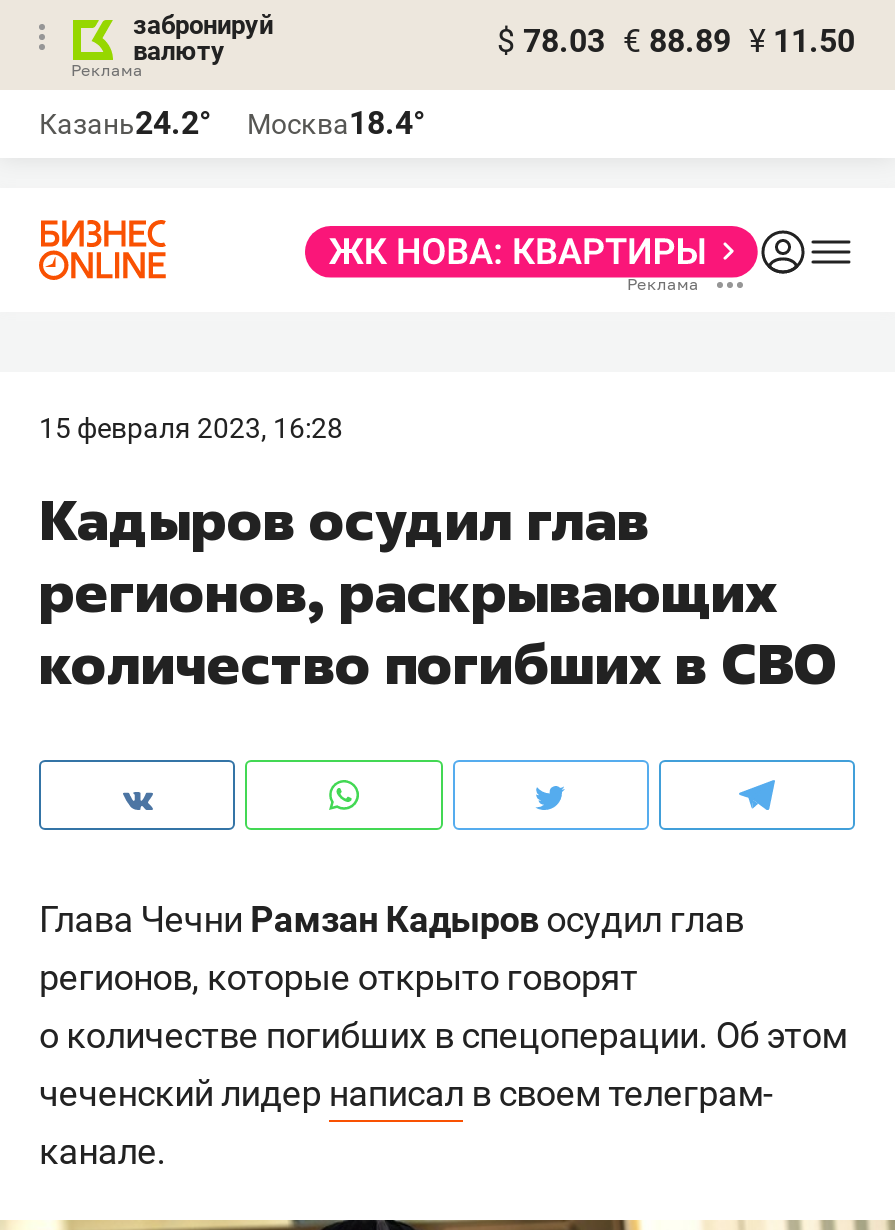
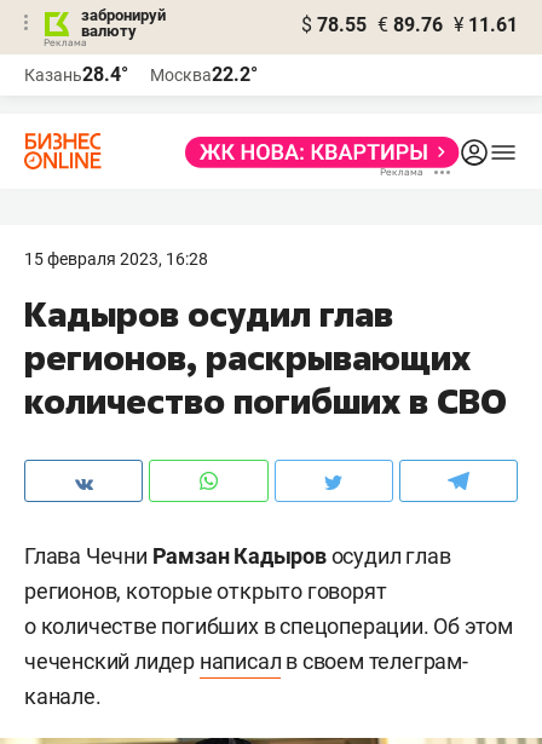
[497,22,855,60] $ 78.03 € 88.89 ¥ 11.50 -> [301,13,518,36] $ 78.55 € 89.76 ¥ 11.61
[39,104,211,142] Казань24.2° -> [24,63,128,86] Казань28.4°
[247,104,425,142] Москва18.4° -> [150,63,258,86] Москва22.2°

